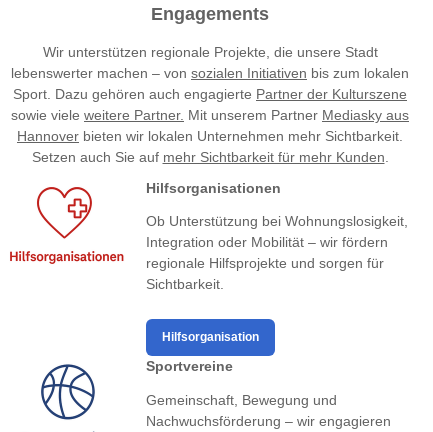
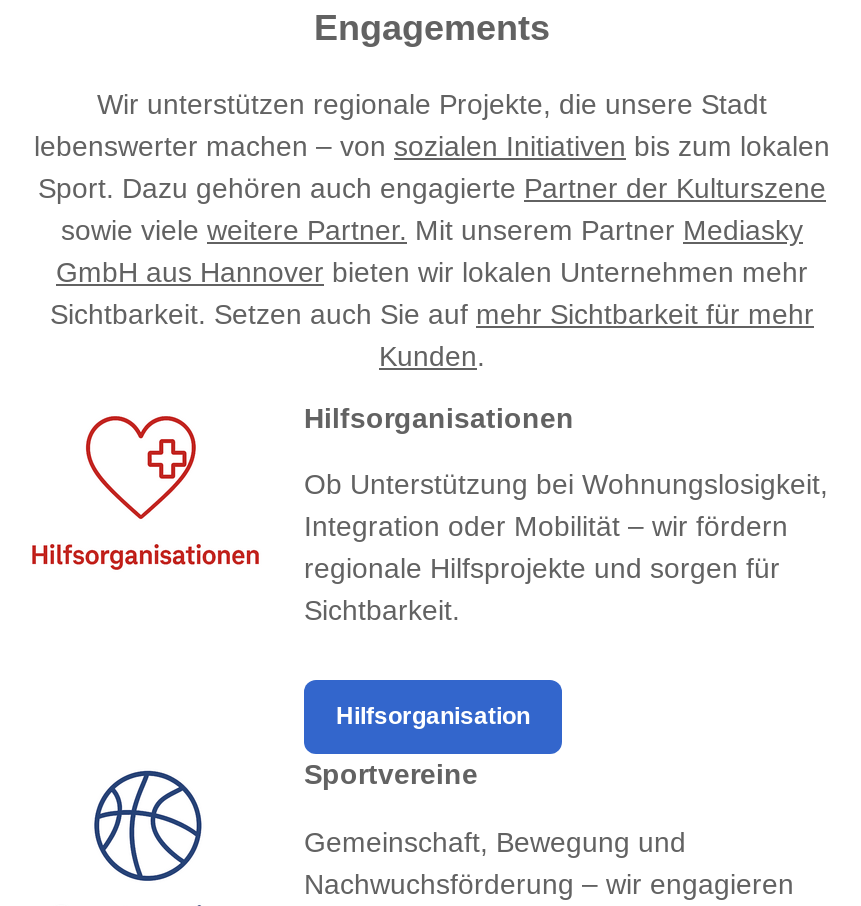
[11,106,409,164] sowie viele weitere Partner. Mit unserem Partner Mediasky aus | Hannover bieten wir lokalen Unternehmen mehr Sichtbarkeit. | Setzen auch Sie auf mehr Sichtbarkeit für mehr Kunden. -> [50,213,814,371] sowie viele weitere Partner. Mit unserem Partner Mediasky | GmbH aus Hannover bieten wir lokalen Unternehmen mehr | Sichtbarkeit. Setzen auch Sie auf mehr Sichtbarkeit für mehr | Kunden.

